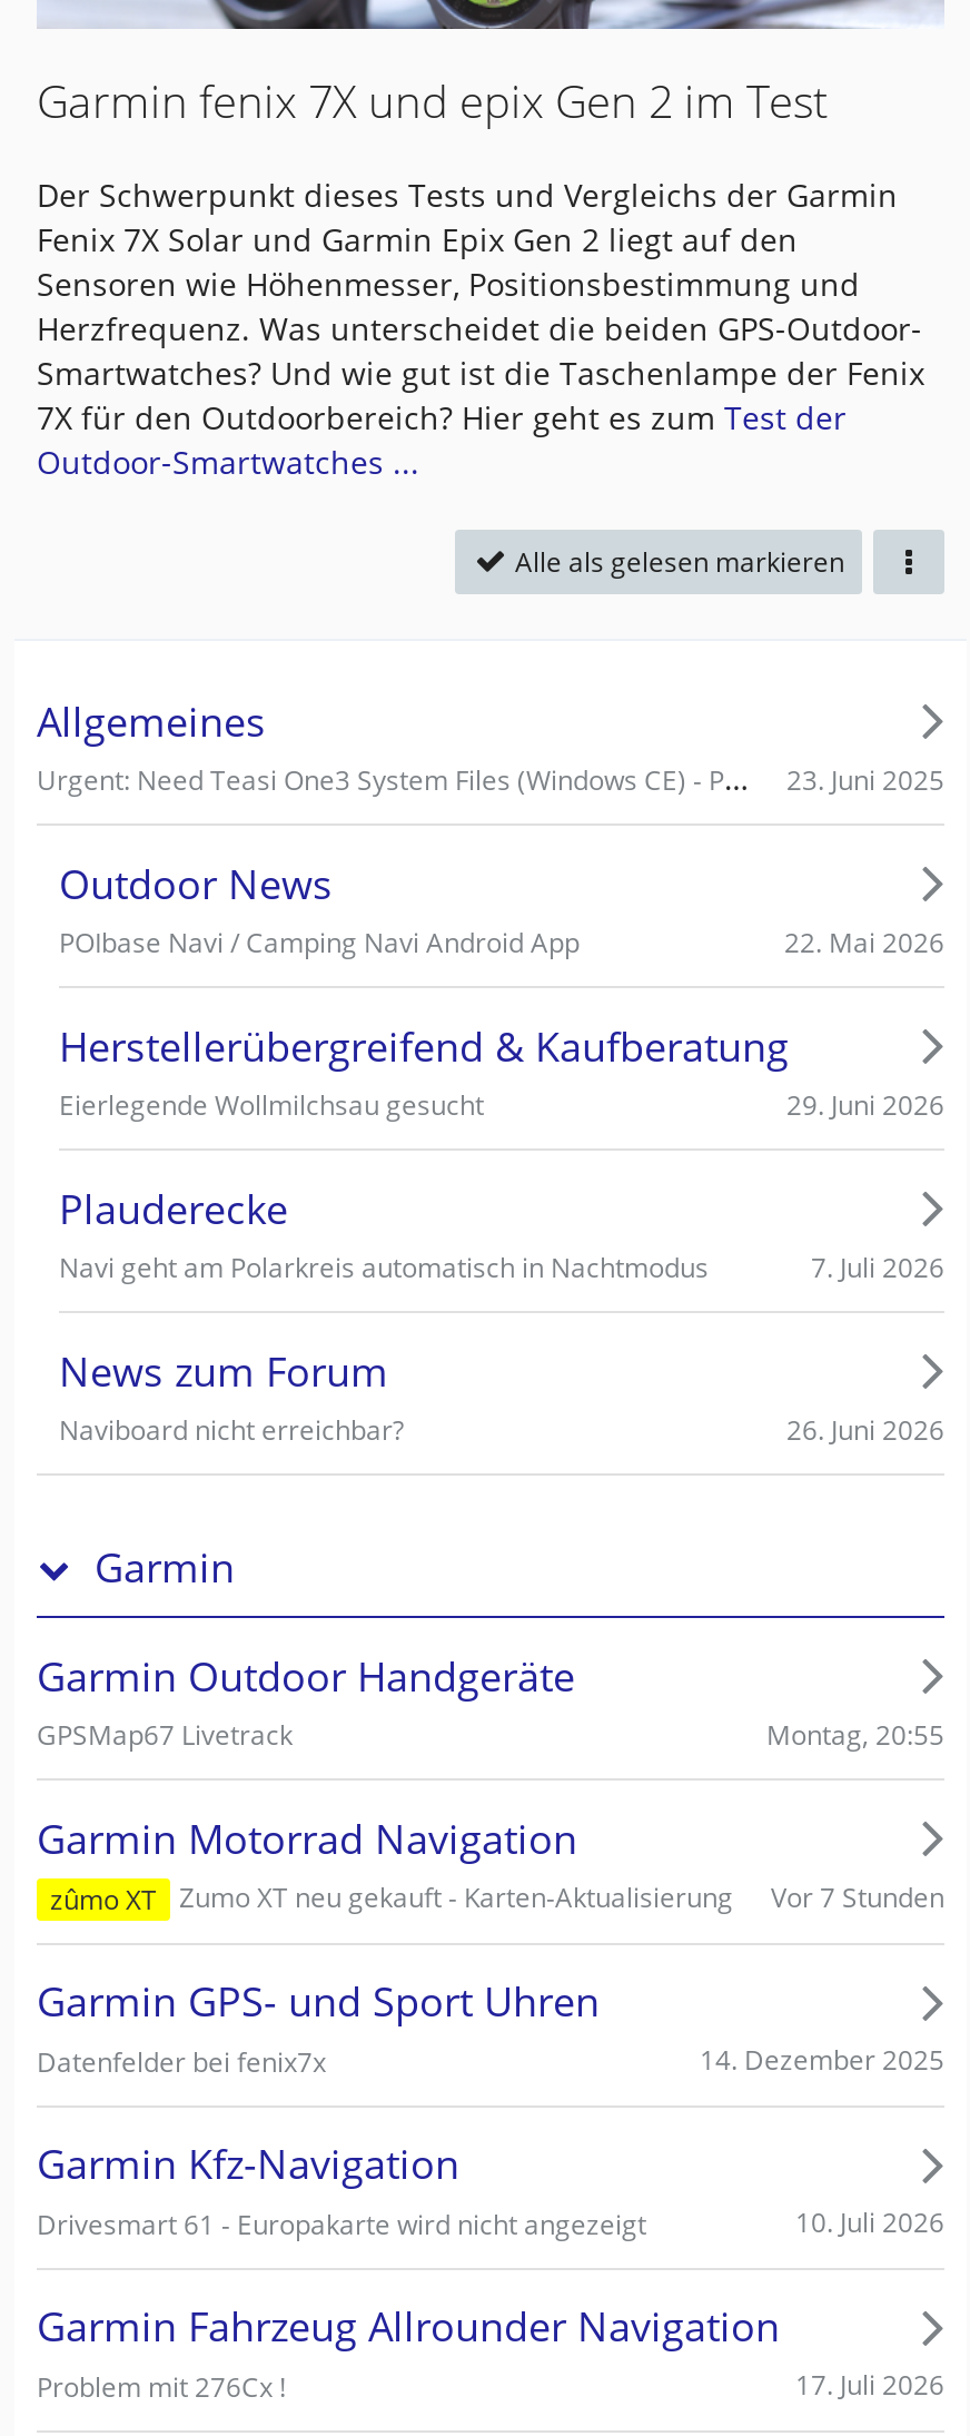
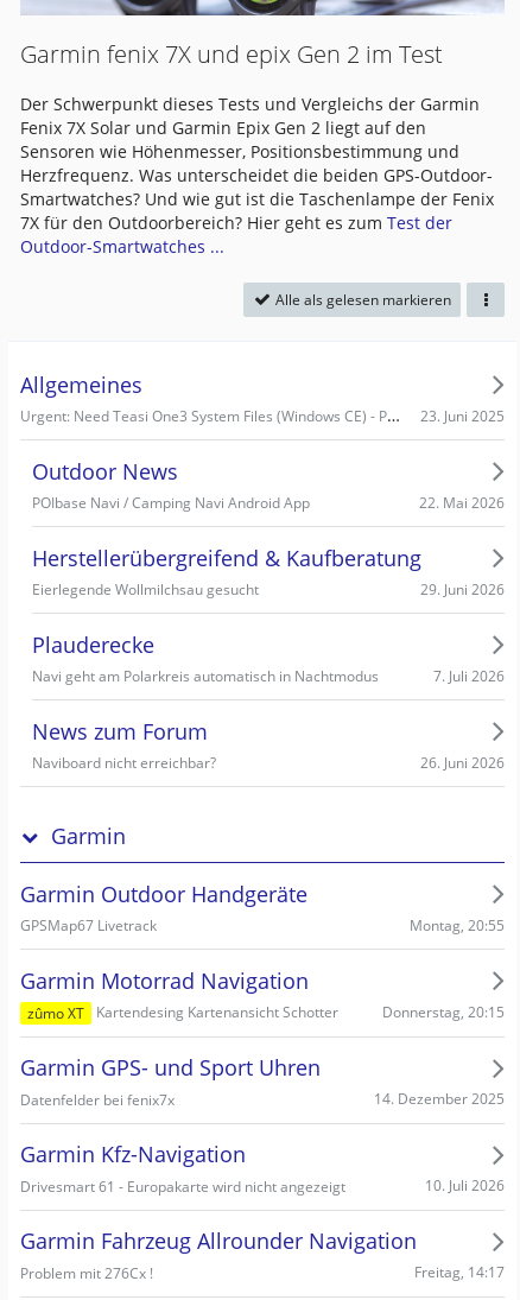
[50,1878,944,1918] zûmo XT Zumo XT neu gekauft - Karten-Aktualisierung | Vor 7 Stunden -> [27,1002,505,1023] zûmo XT Kartendesing Kartenansicht Schotter | Donnerstag, 20:15
[795,2366,944,2404] 17. Juli 2026 -> [414,1262,505,1282] Freitag, 14:17

